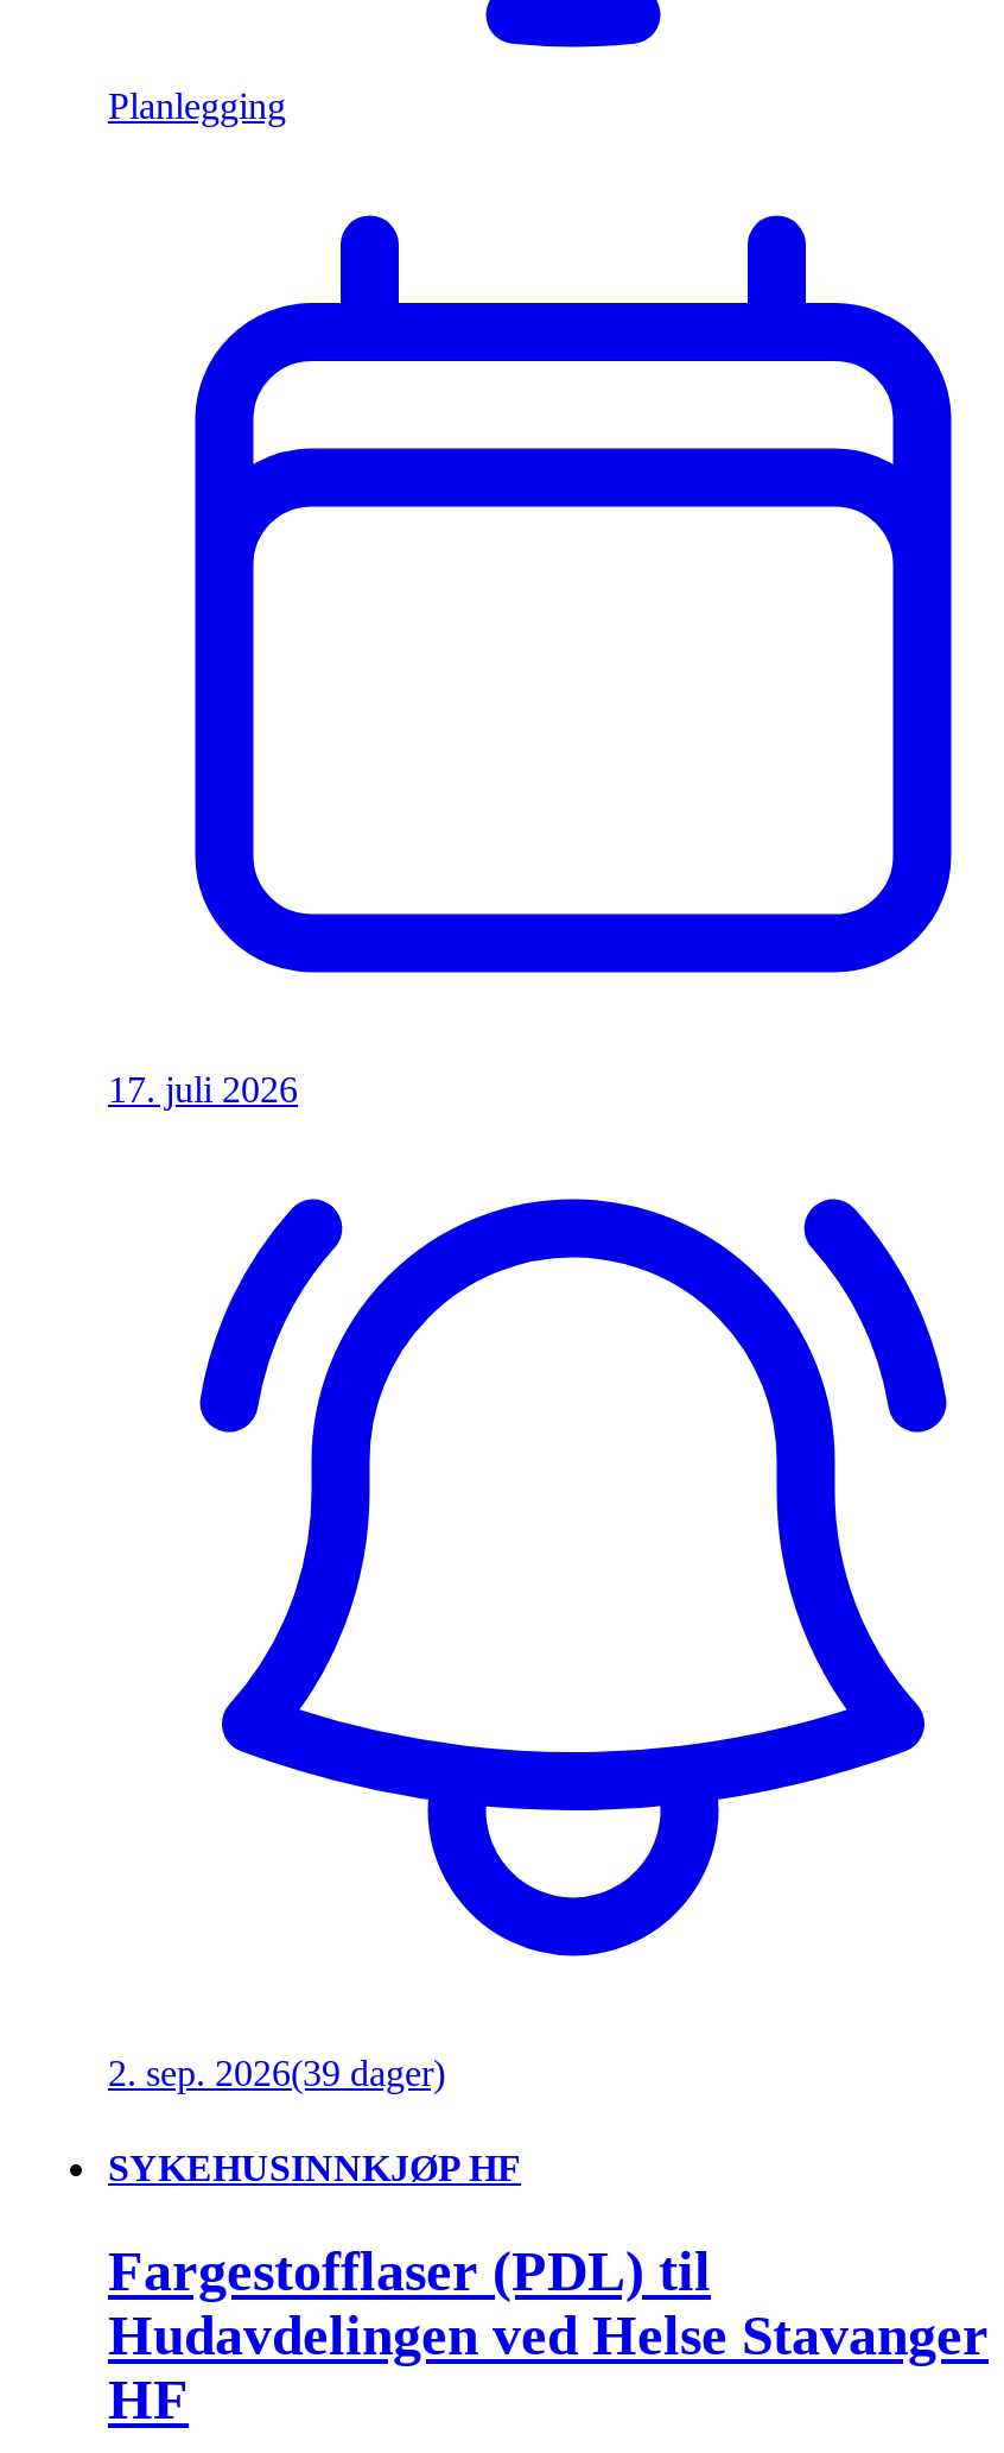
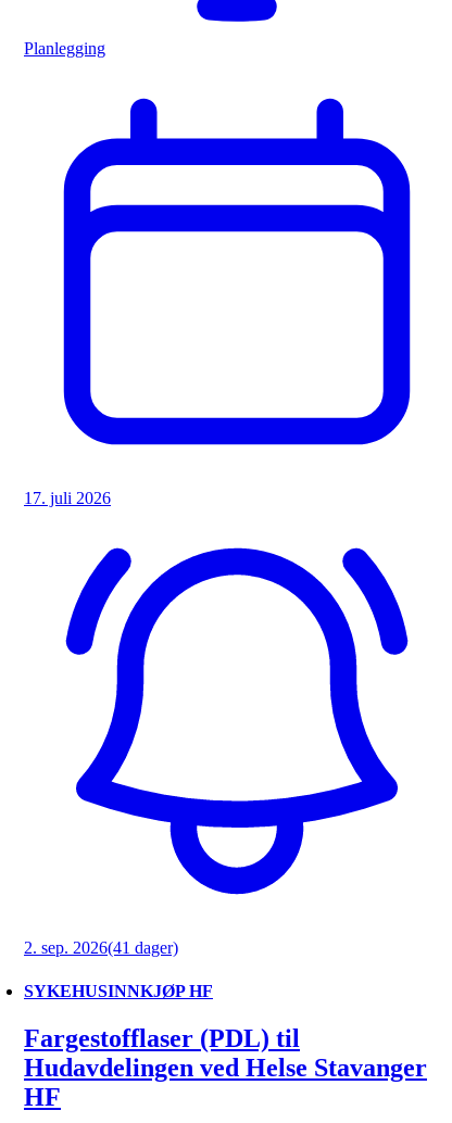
[108,2054,445,2094] 2. sep. 2026(39 dager) -> [24,939,178,957] 2. sep. 2026(41 dager)

